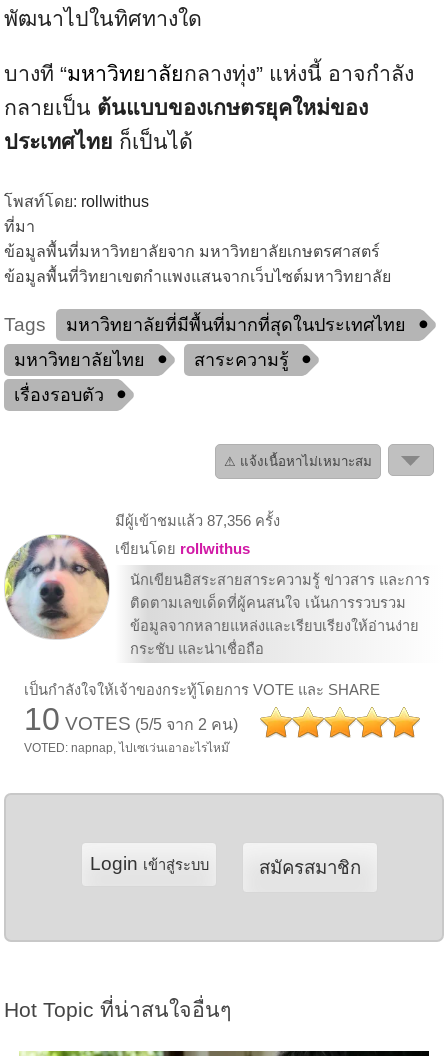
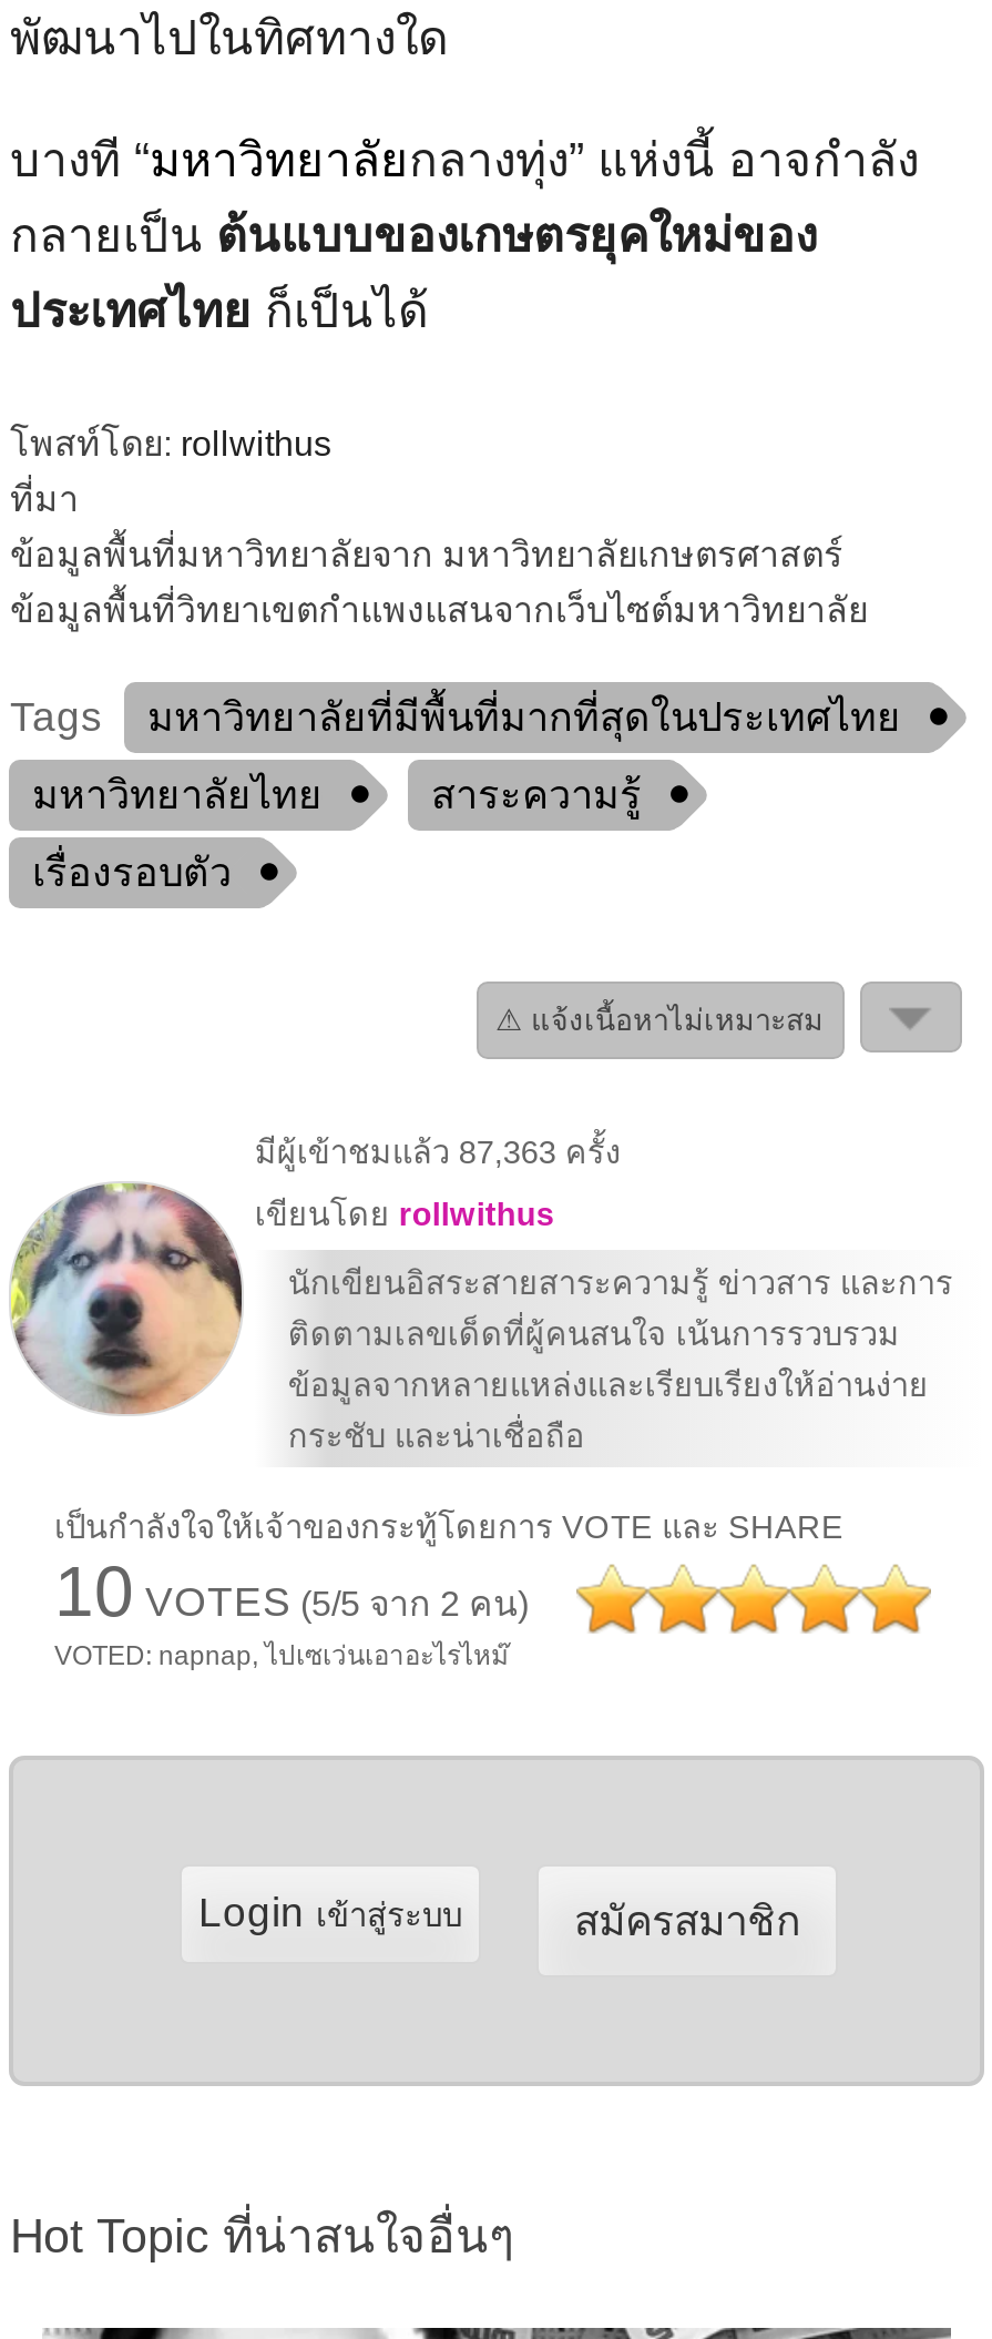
[115,513,280,529] มีผู้เข้าชมแล้ว 87,356 ครั้ง -> [254,1135,620,1170] มีผู้เข้าชมแล้ว 87,363 ครั้ง

